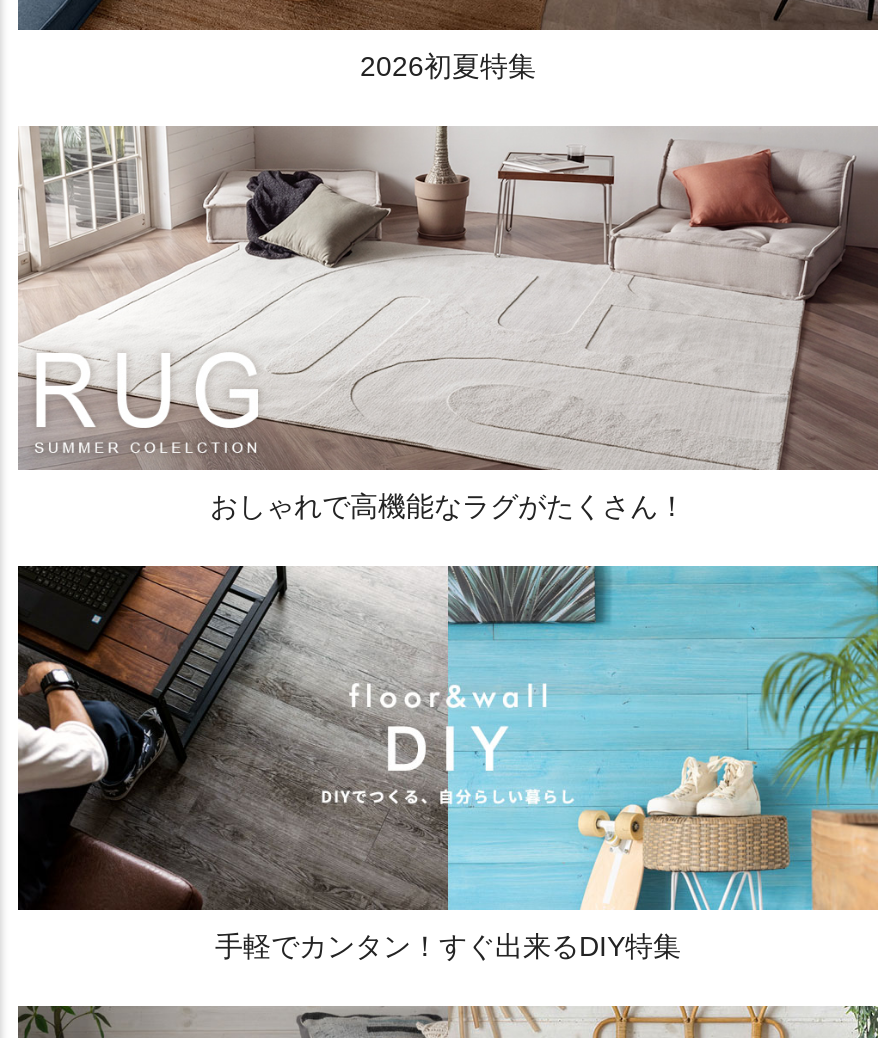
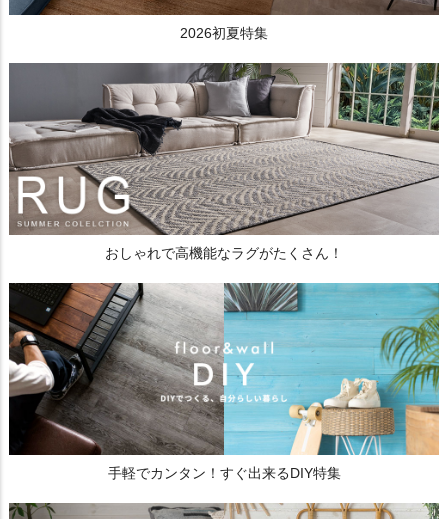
[18,126,880,470] [image] -> [8,62,440,235] [image]

